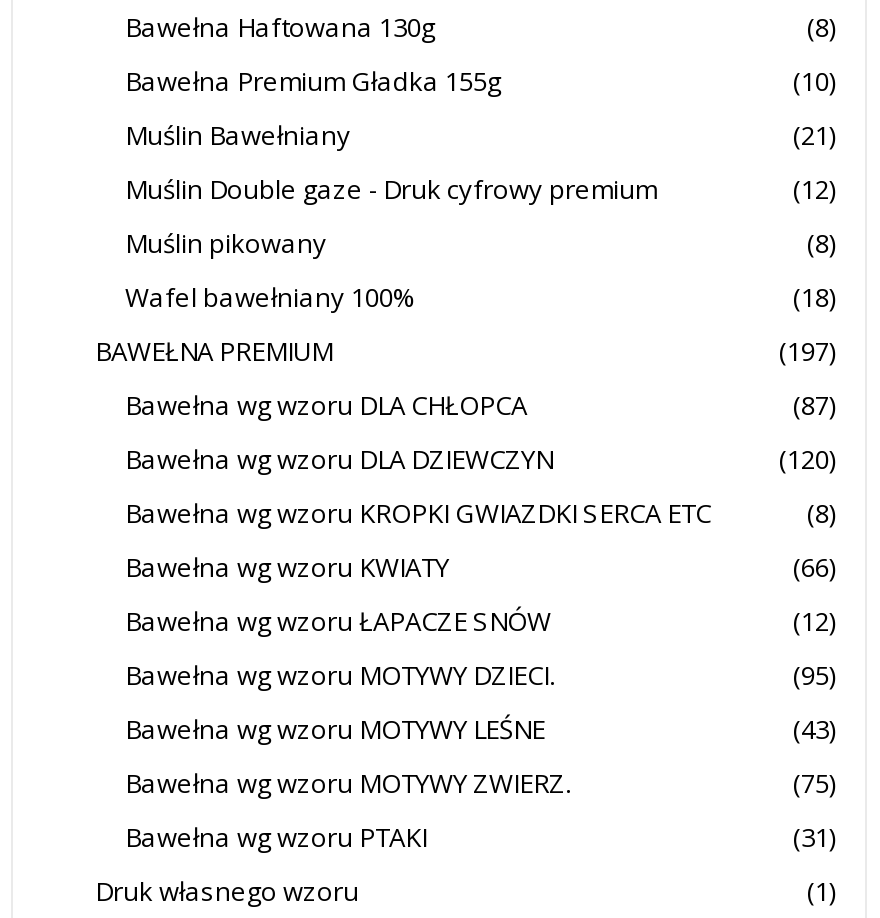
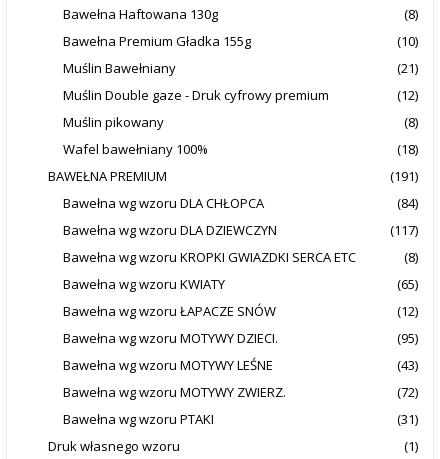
[779,333,835,369] (197) -> [390,166,418,184] (191)
[793,387,835,423] (87) -> [397,193,418,211] (84)
[779,441,835,477] (120) -> [390,220,418,238] (117)
[793,549,835,585] (66) -> [397,274,418,292] (65)
[793,765,835,801] (75) -> [397,382,418,400] (72)

